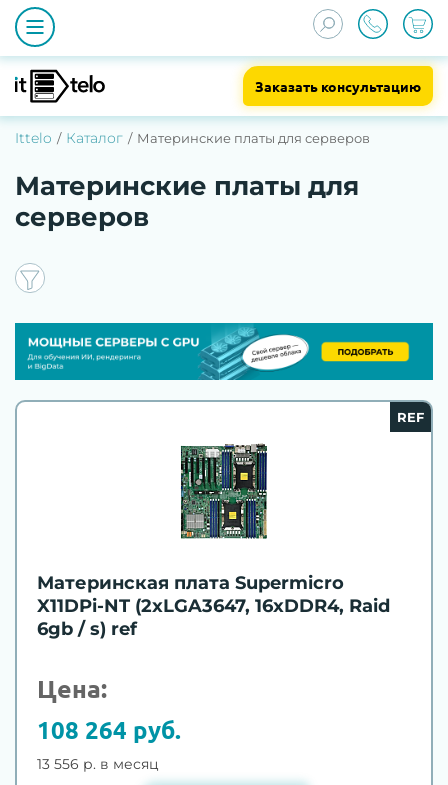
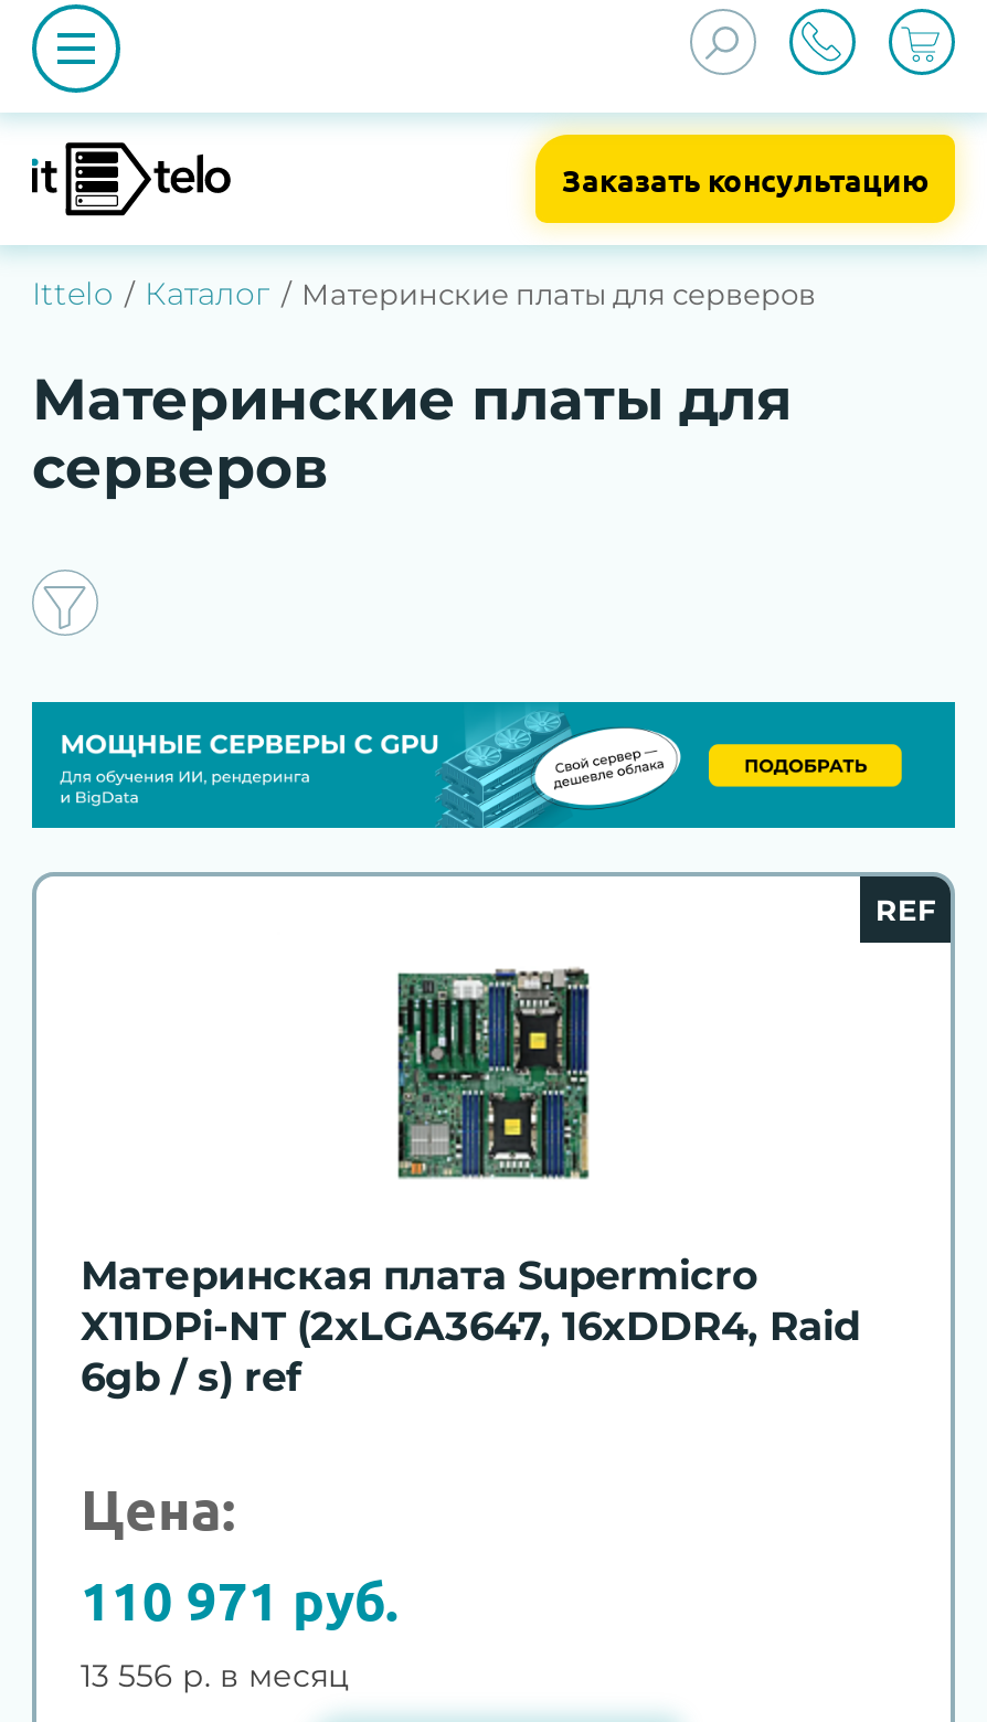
[37,714,181,745] 108 264 руб. -> [81,1566,399,1635] 110 971 руб.

